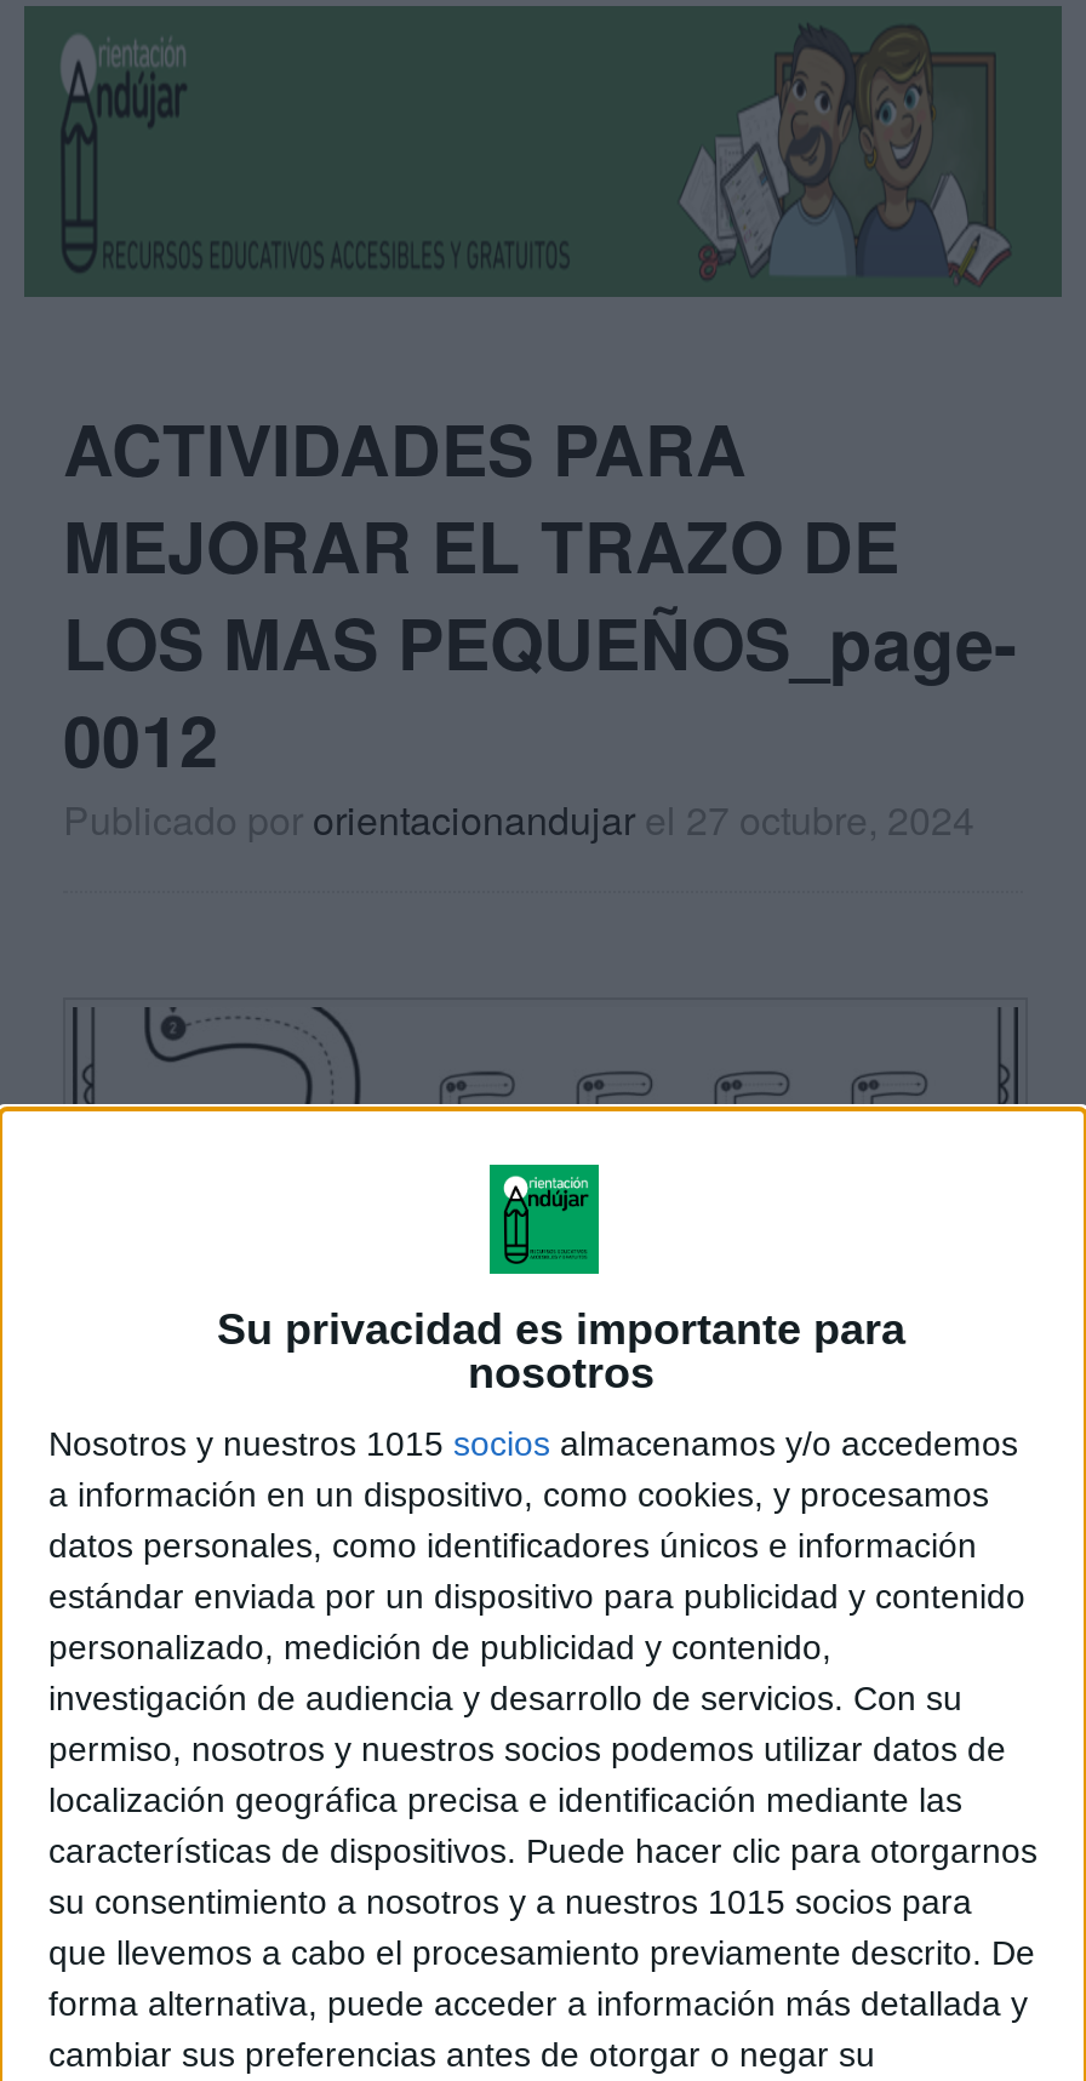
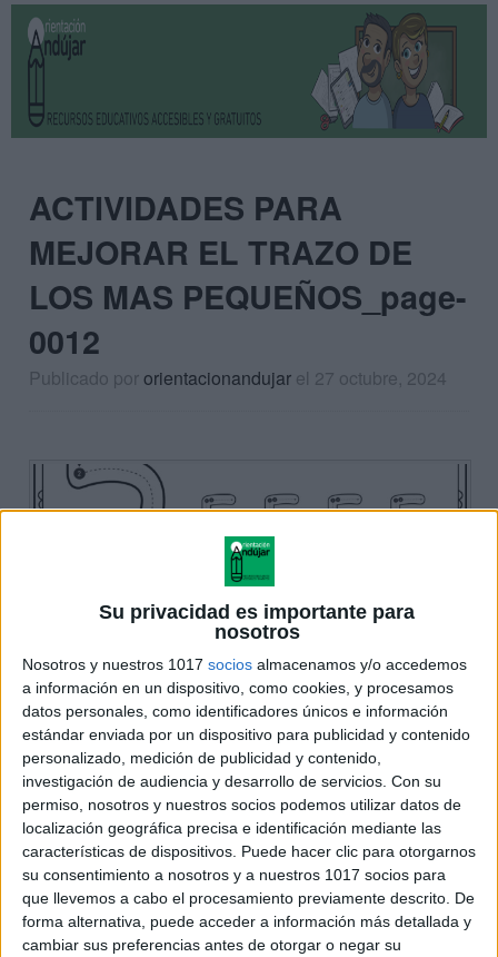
[48,1423,1018,1462] Nosotros y nuestros 1015 socios almacenamos y/o accedemos -> [22,655,467,673] Nosotros y nuestros 1017 socios almacenamos y/o accedemos
[48,1882,972,1920] su consentimiento a nosotros y a nuestros 1015 socios para -> [22,865,446,883] su consentimiento a nosotros y a nuestros 1017 socios para

